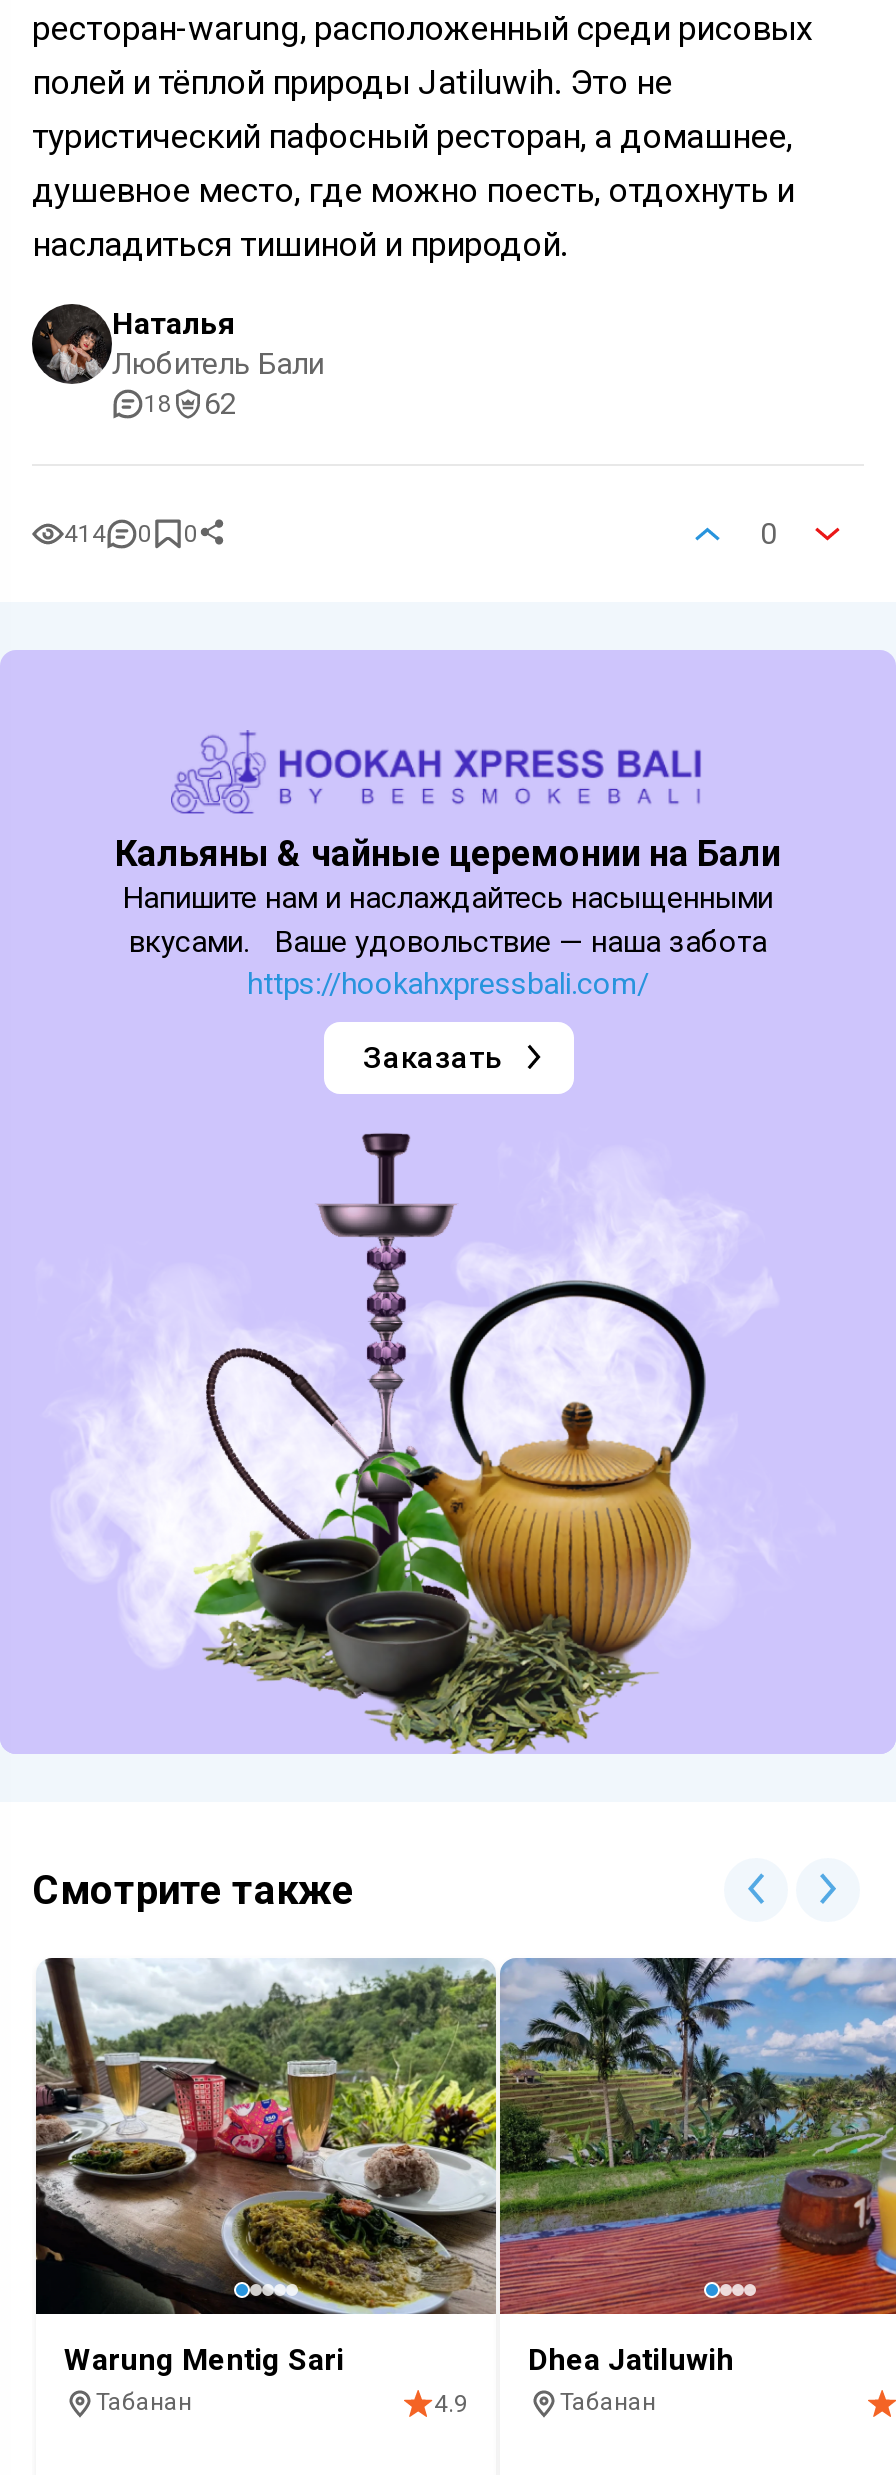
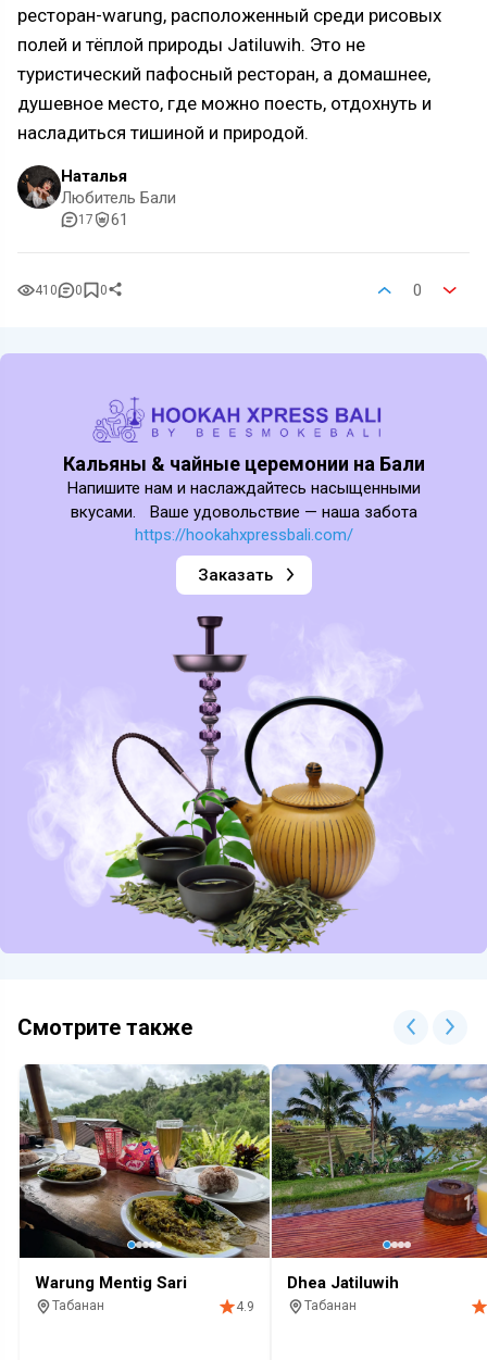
[144,389,172,417] 18 -> [78,212,93,227] 17
[204,385,236,421] 62 -> [111,209,128,229] 61
[64,519,198,547] 414 0 0 -> [35,282,108,298] 410 0 0

